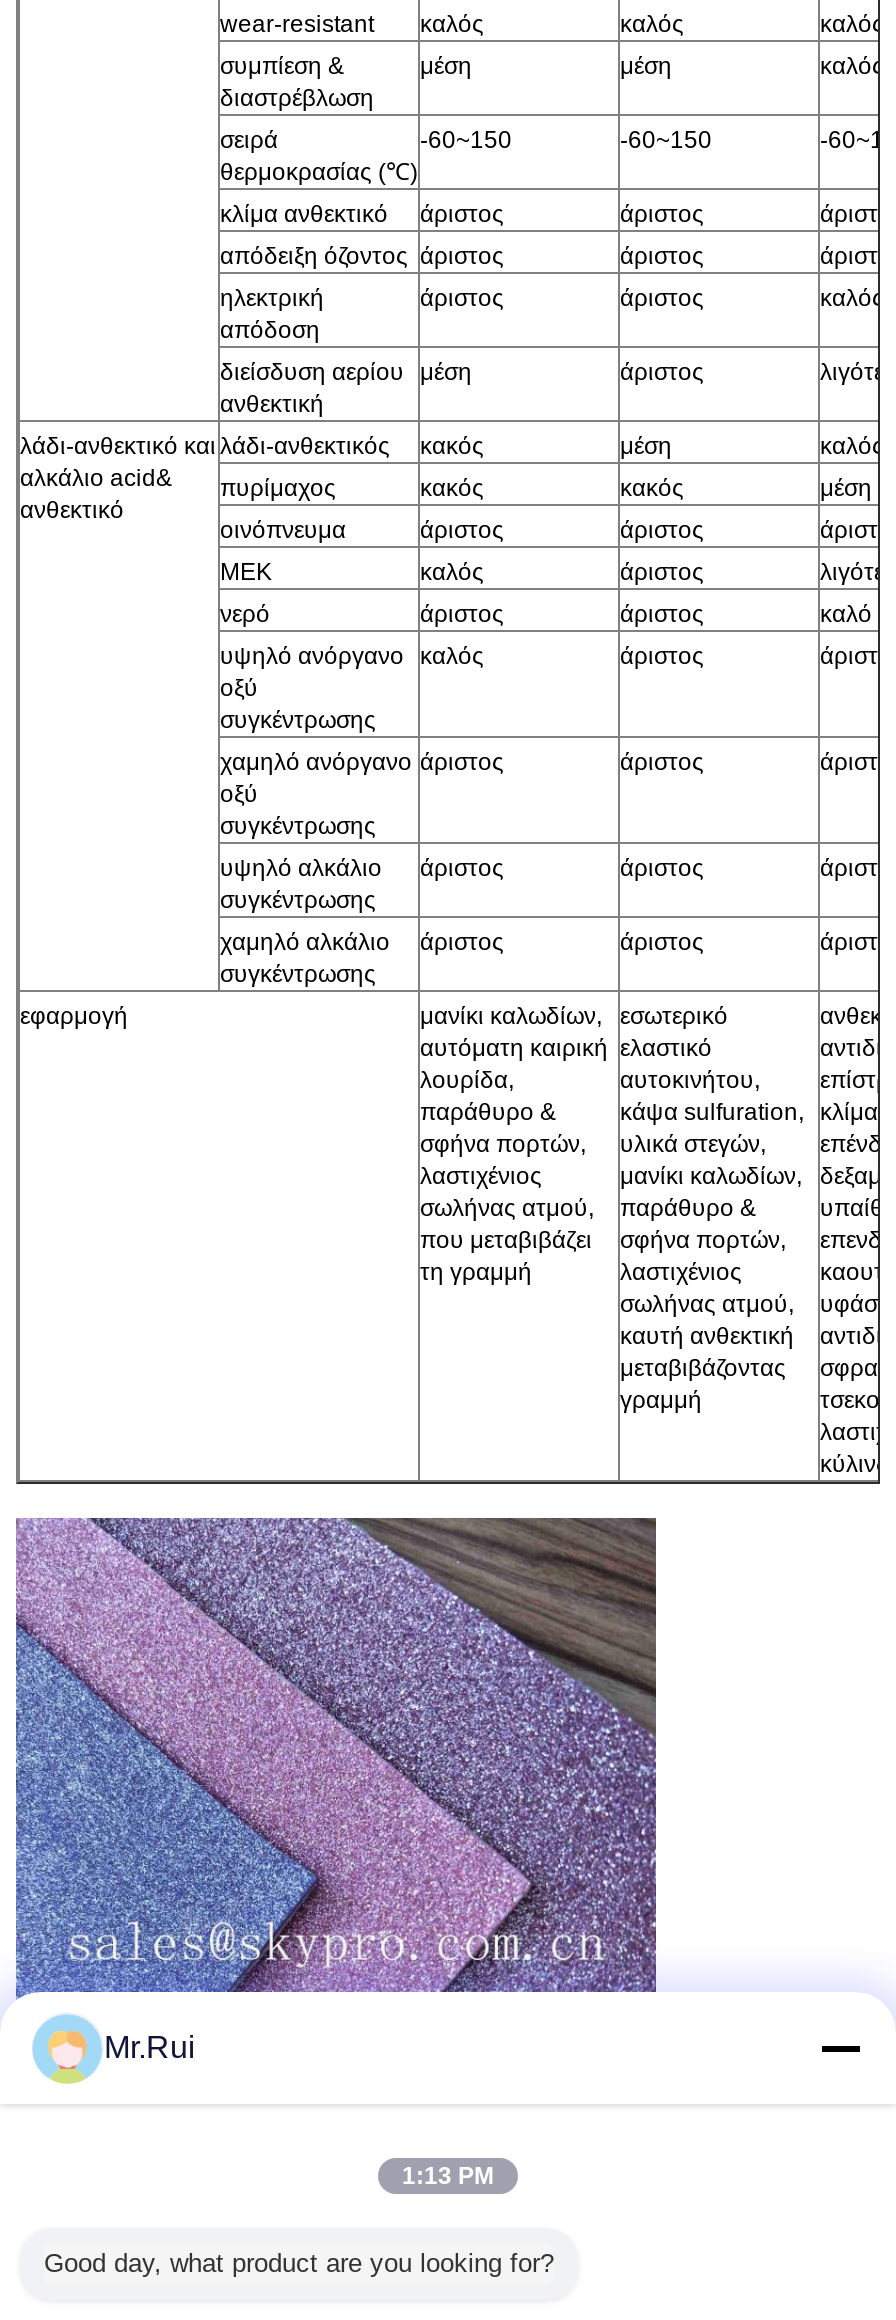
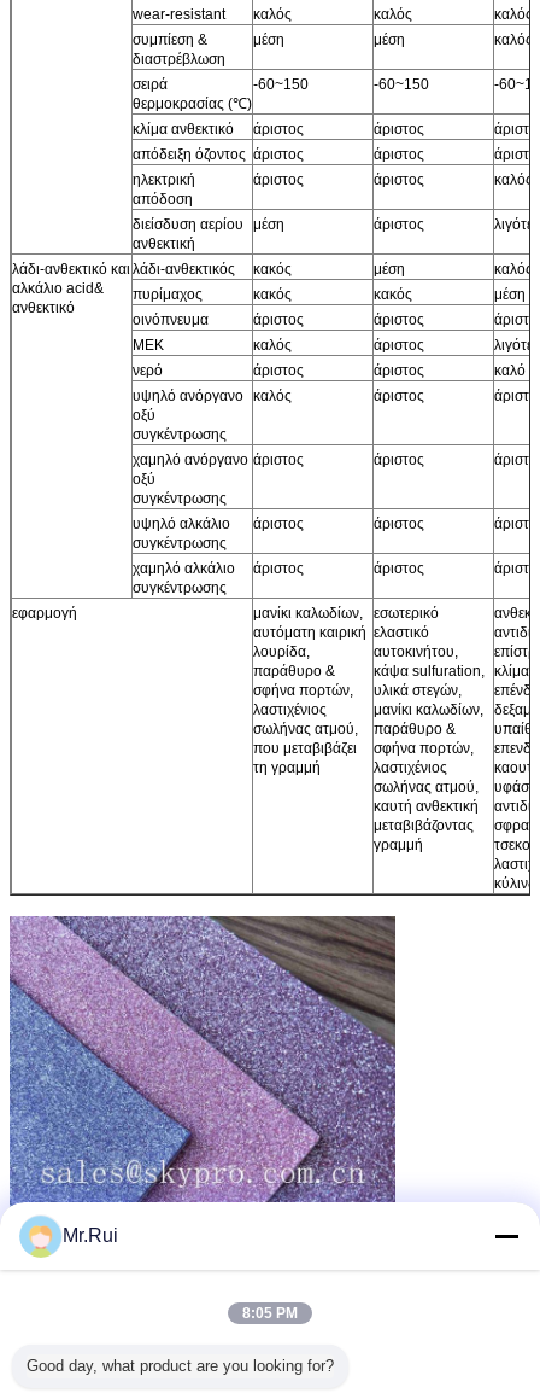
[402,2162,494,2190] 1:13 PM -> [242,1305,298,1322] 8:05 PM

